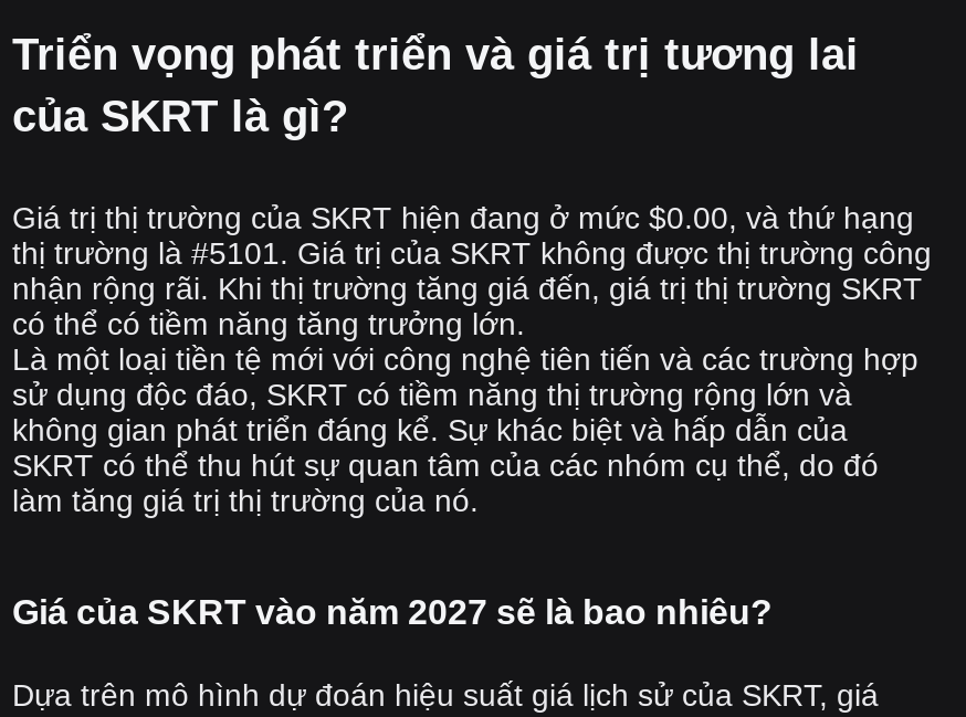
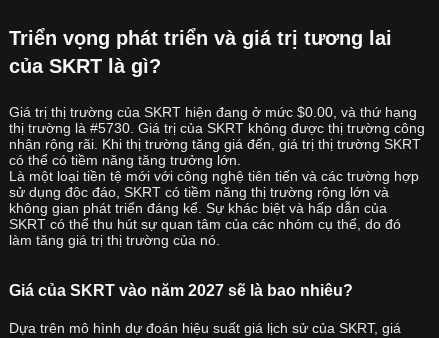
[12,235,932,271] thị trường là #5101. Giá trị của SKRT không được thị trường công -> [9,120,425,136] thị trường là #5730. Giá trị của SKRT không được thị trường công

